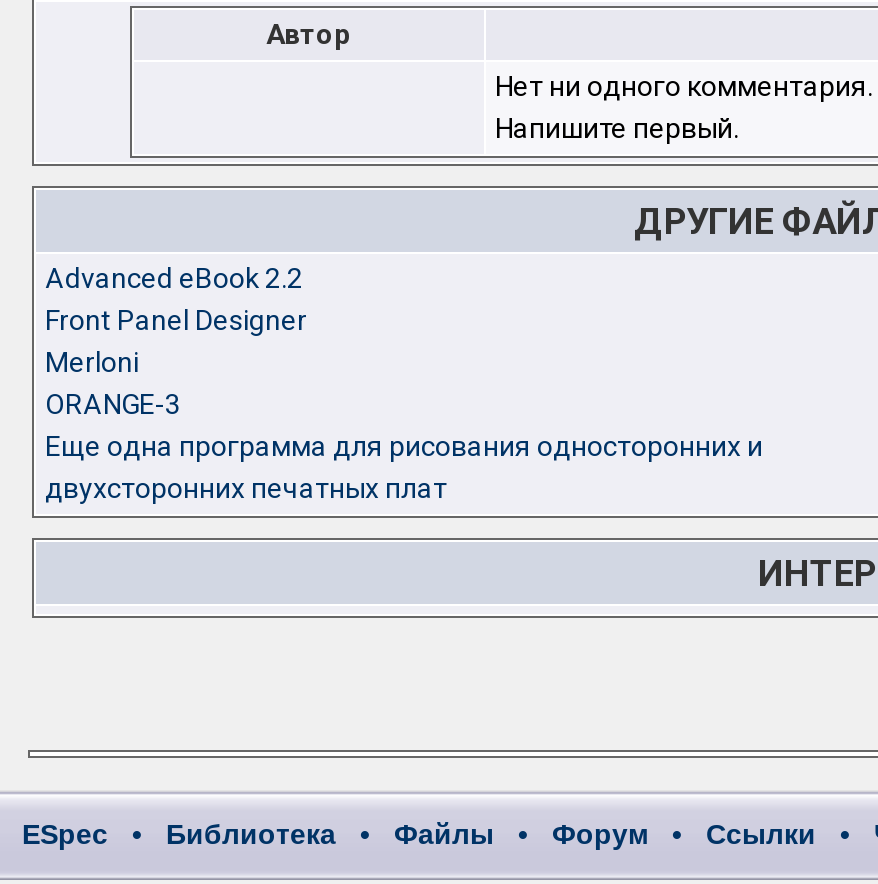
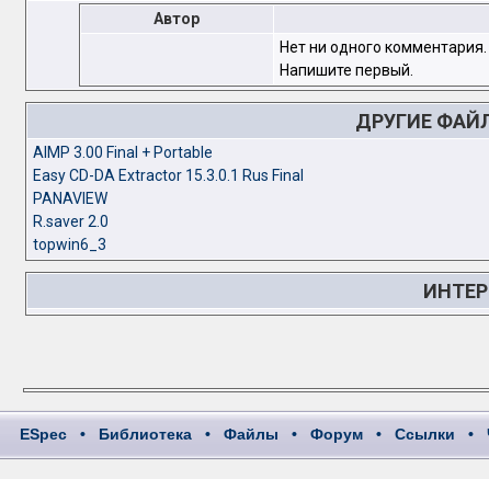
[45,262,763,504] Advanced eBook 2.2 | Front Panel Designer | Merloni | ORANGE-3 | Еще одна программа для рисования односторонних и | двухсторонних печатных плат -> [32,144,303,253] AIMP 3.00 Final + Portable | Easy CD-DA Extractor 15.3.0.1 Rus Final | PANAVIEW | R.saver 2.0 | topwin6_3

